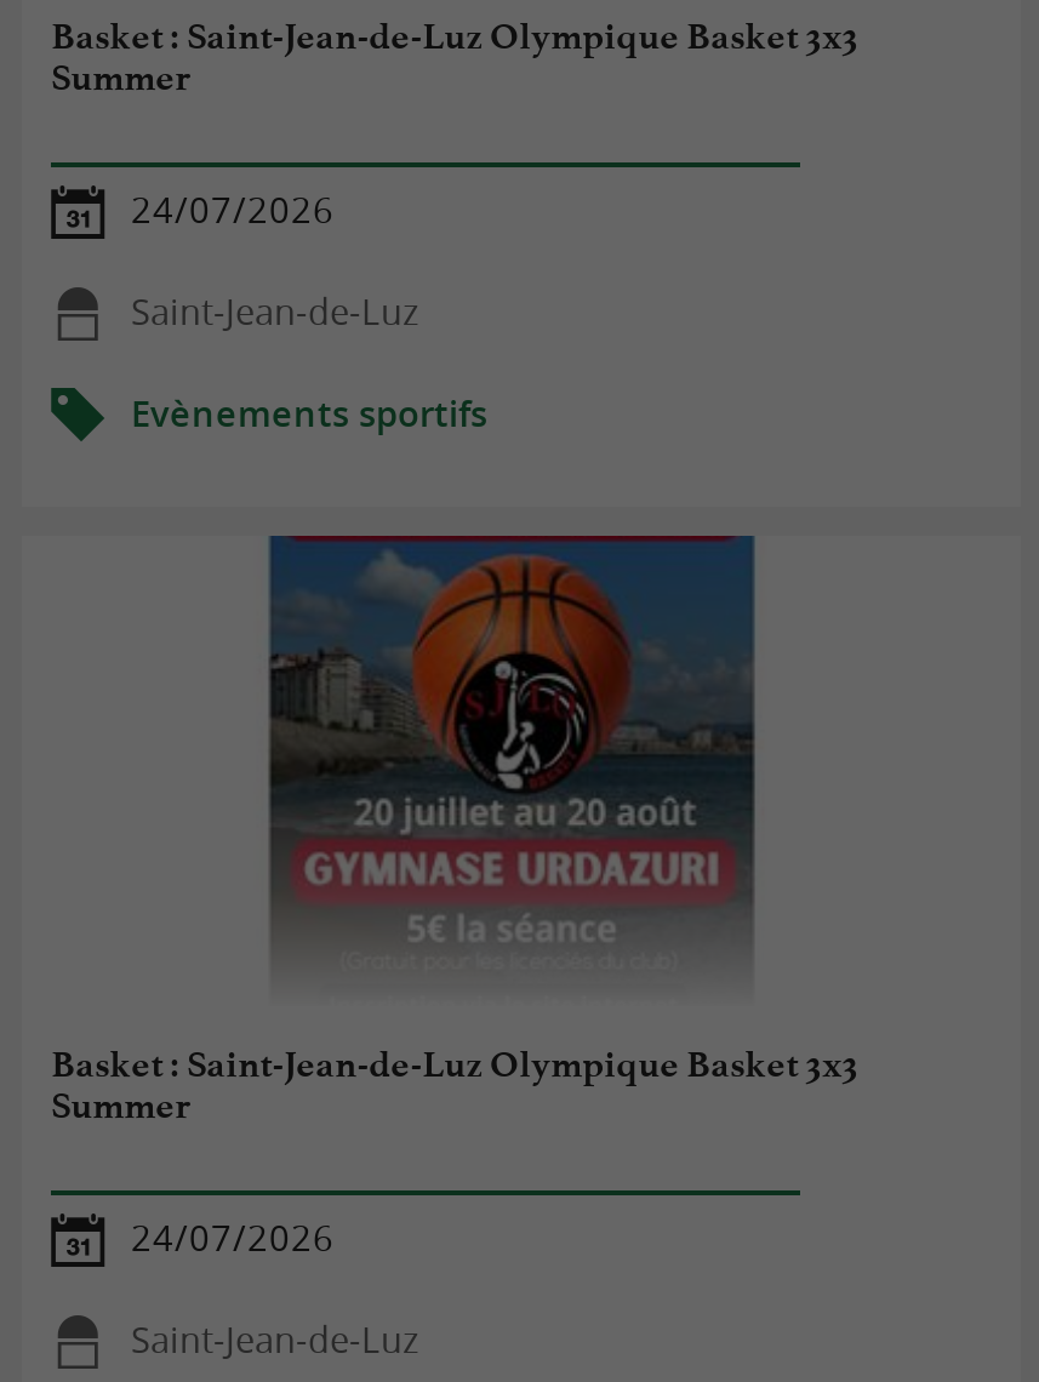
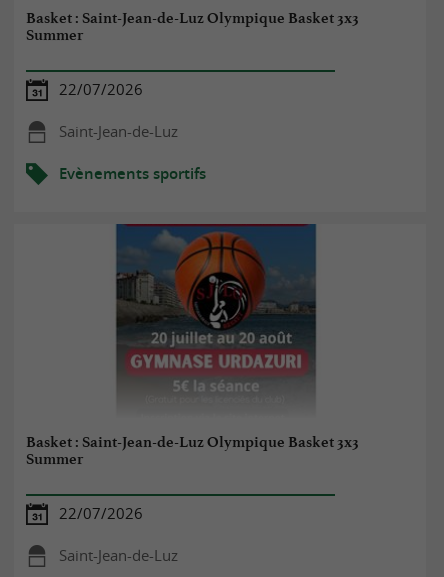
[131,186,335,233] 24/07/2026 -> [59,80,143,99] 22/07/2026
[131,1214,335,1261] 24/07/2026 -> [59,504,143,523] 22/07/2026

